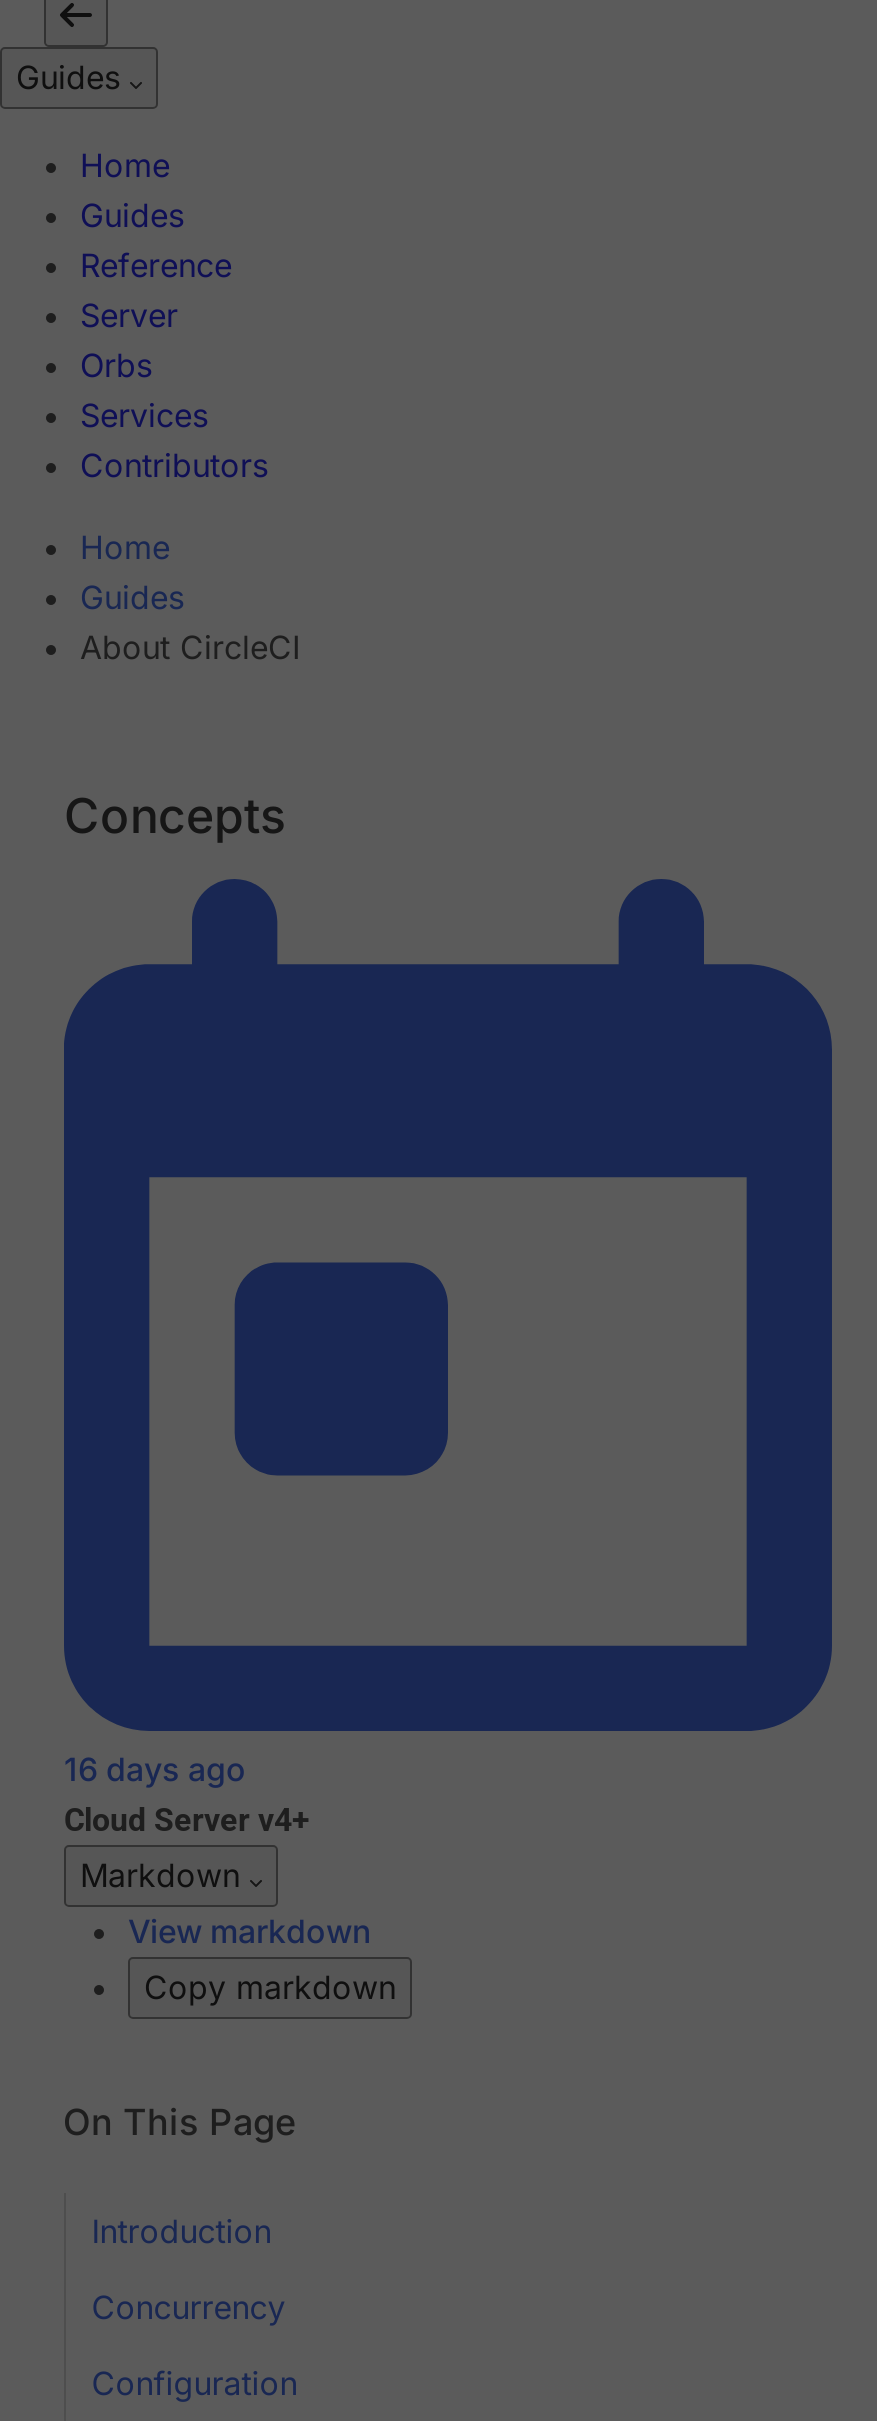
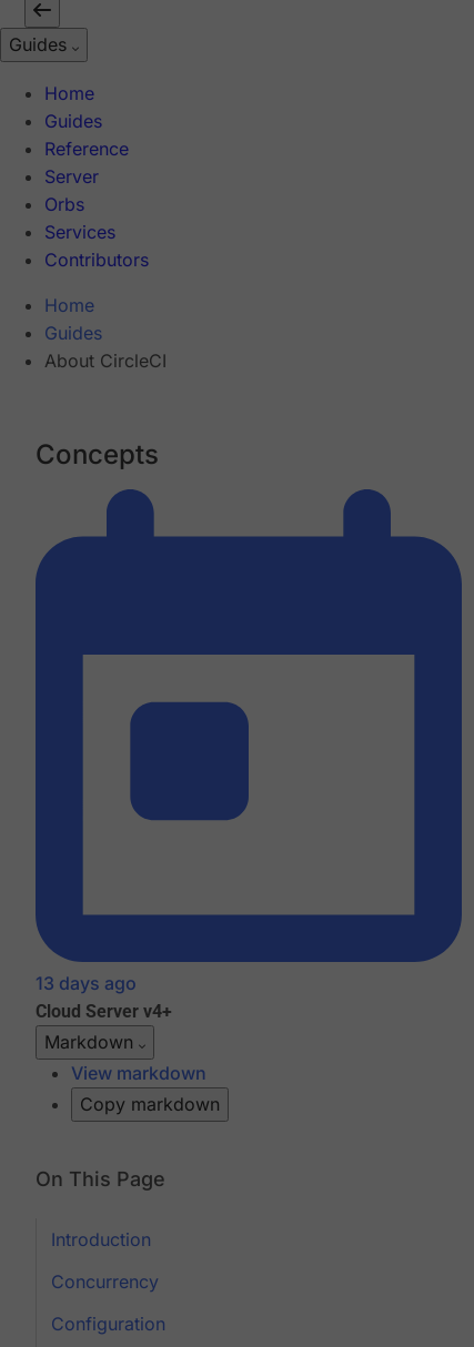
[64,1750,246,1790] 16 days ago -> [36,973,137,995] 13 days ago

